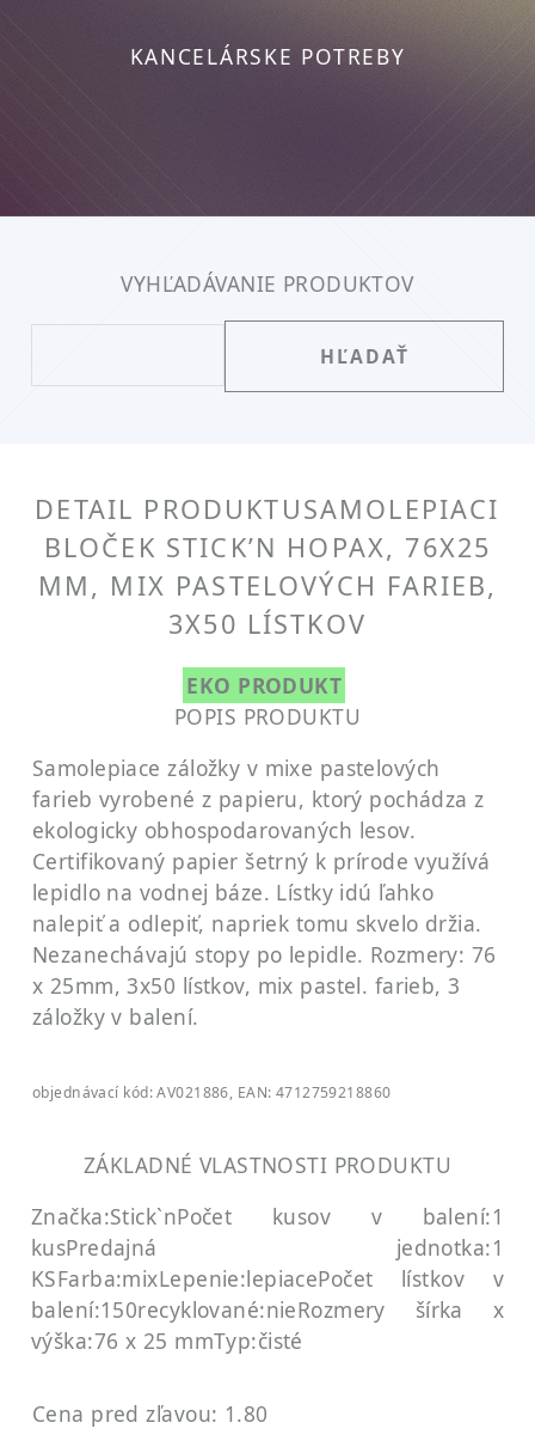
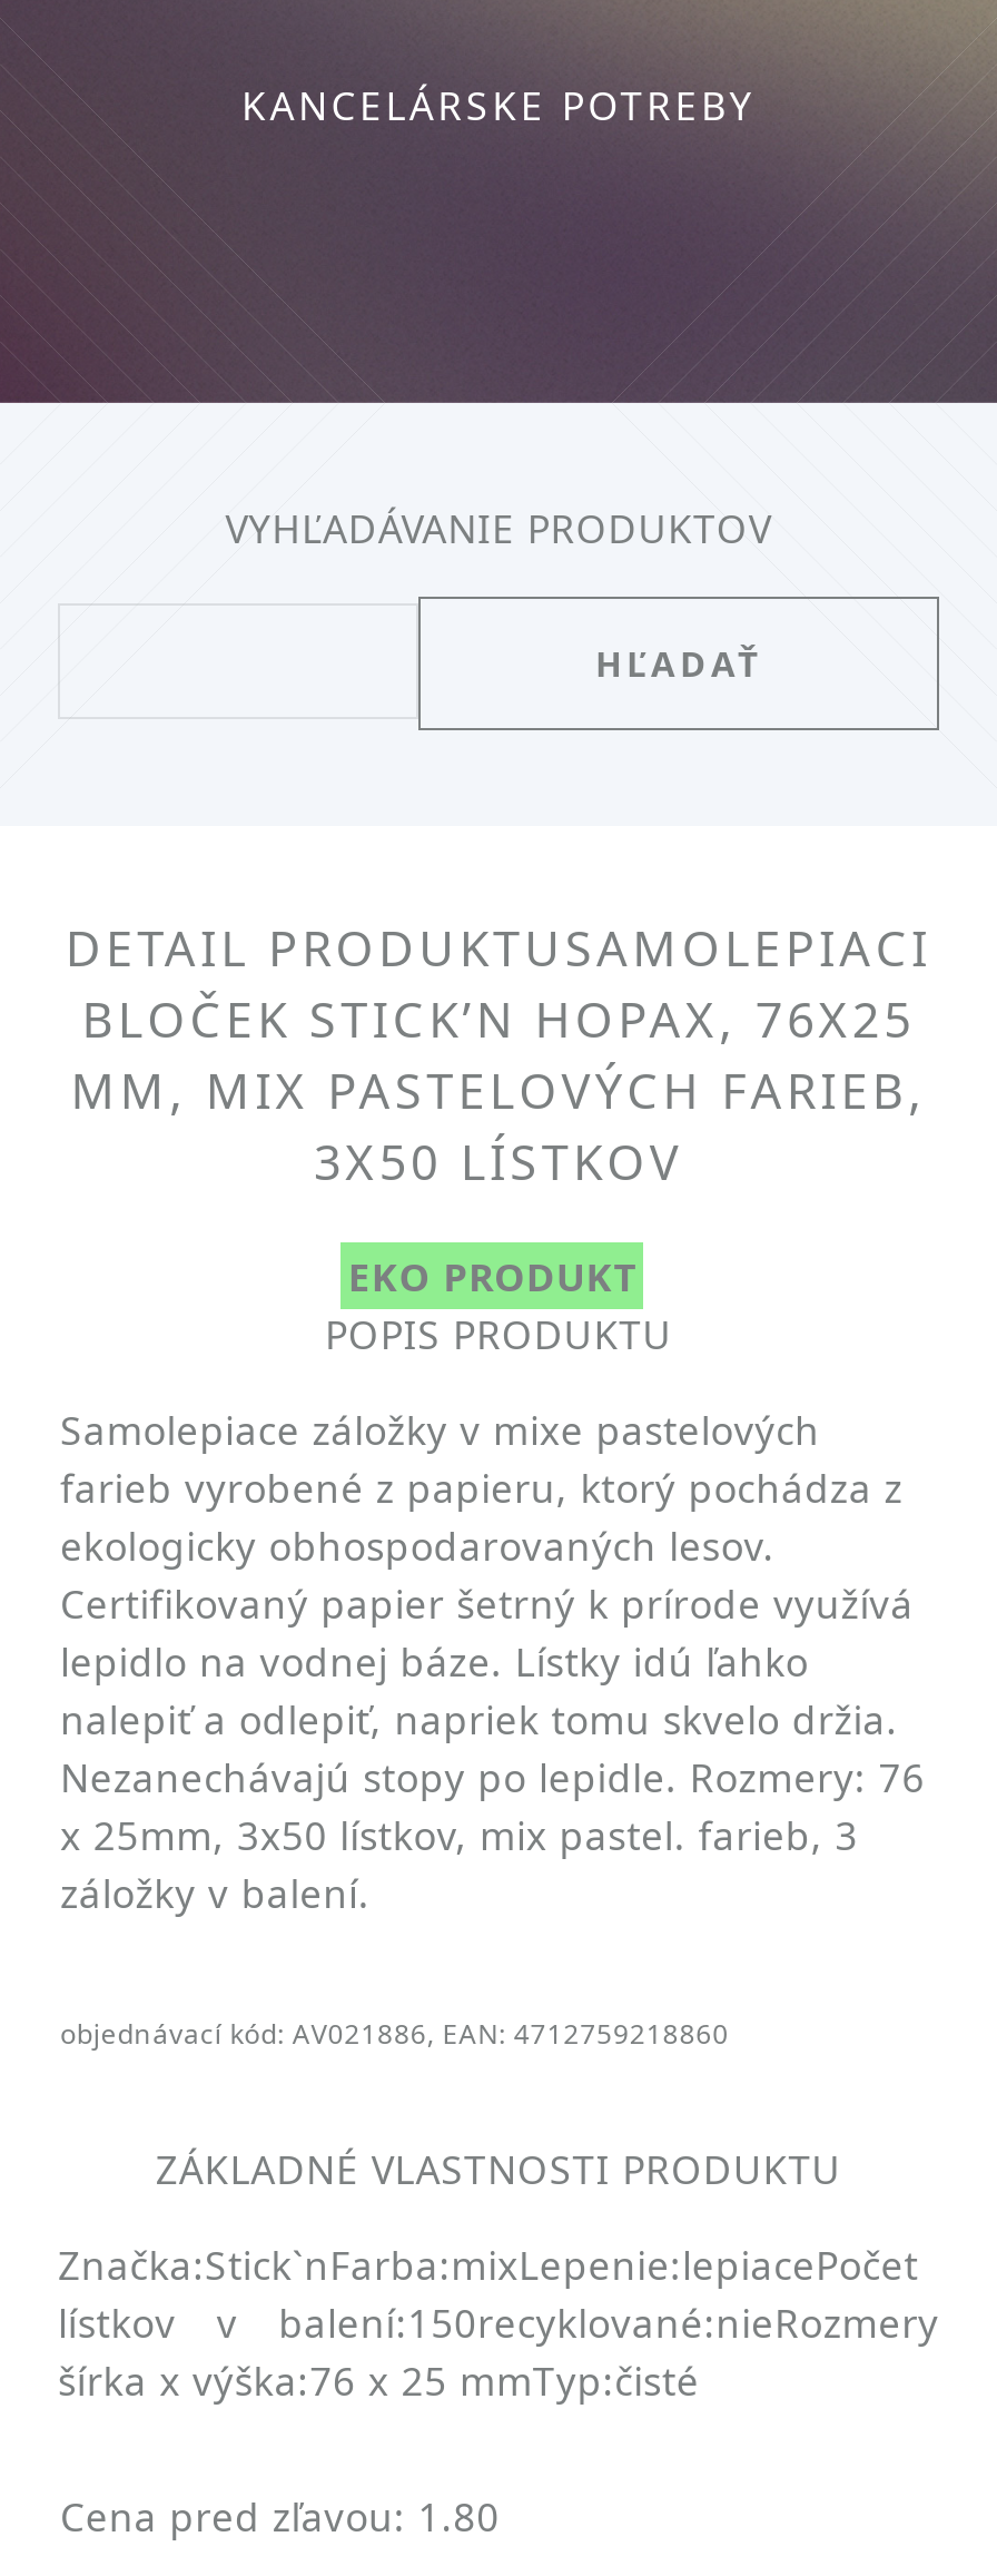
[31,1202,504,1355] Značka:Stick`nPočet kusov v balení:1 | kusPredajná jednotka:1 | KSFarba:mixLepenie:lepiacePočet lístkov v | balení:150recyklované:nieRozmery šírka x | výška:76 x 25 mmTyp:čisté -> [58,2238,939,2407] Značka:Stick`nFarba:mixLepenie:lepiacePočet | lístkov v balení:150recyklované:nieRozmery | šírka x výška:76 x 25 mmTyp:čisté

